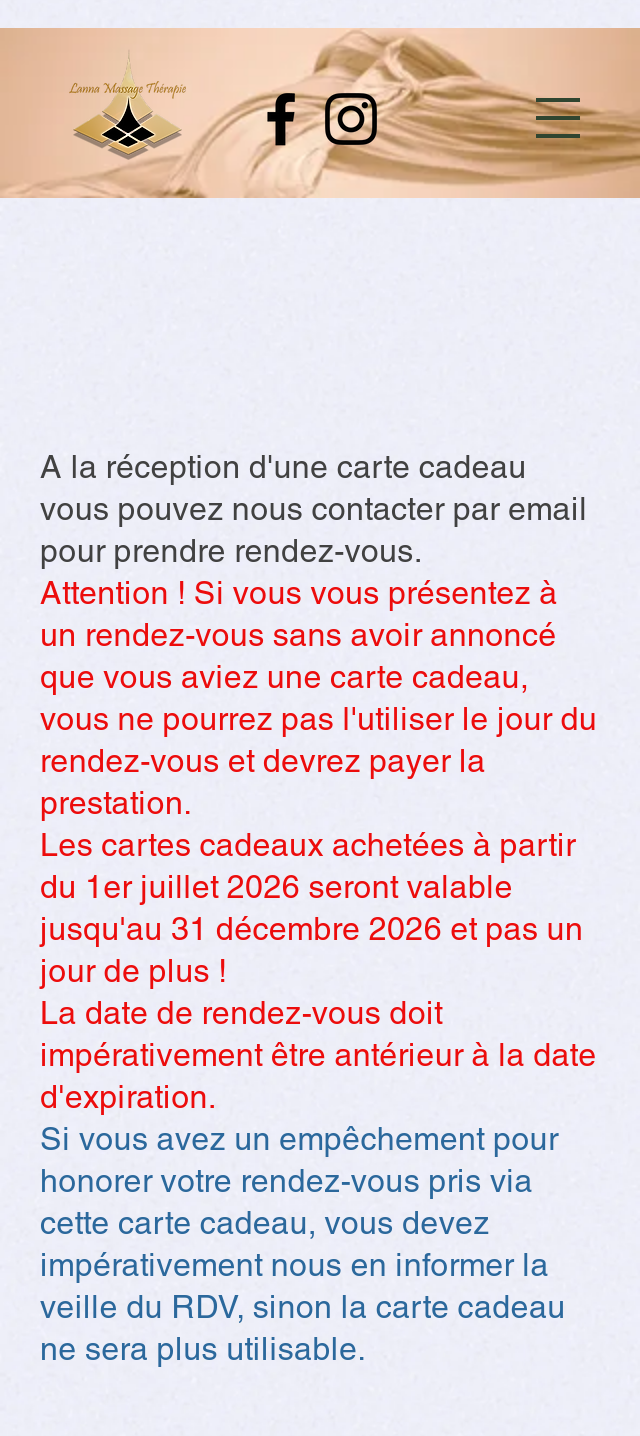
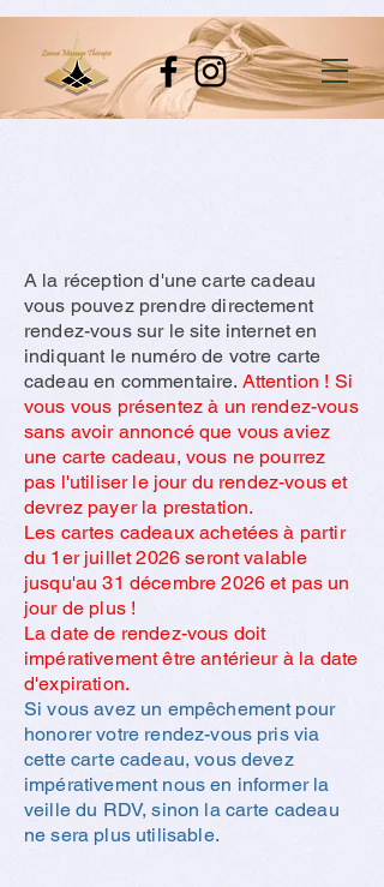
[40,490,597,822] vous pouvez nous contacter par email | pour prendre rendez-vous. | Attention ! Si vous vous présentez à | un rendez-vous sans avoir annoncé | que vous aviez une carte cadeau, | vous ne pourrez pas l'utiliser le jour du | rendez-vous et devrez payer la | prestation. -> [24,294,359,519] vous pouvez prendre directement | rendez-vous sur le site internet en | indiquant le numéro de votre carte | cadeau en commentaire. Attention ! Si | vous vous présentez à un rendez-vous | sans avoir annoncé que vous aviez | une carte cadeau, vous ne pourrez | pas l'utiliser le jour du rendez-vous et | devrez payer la prestation.

